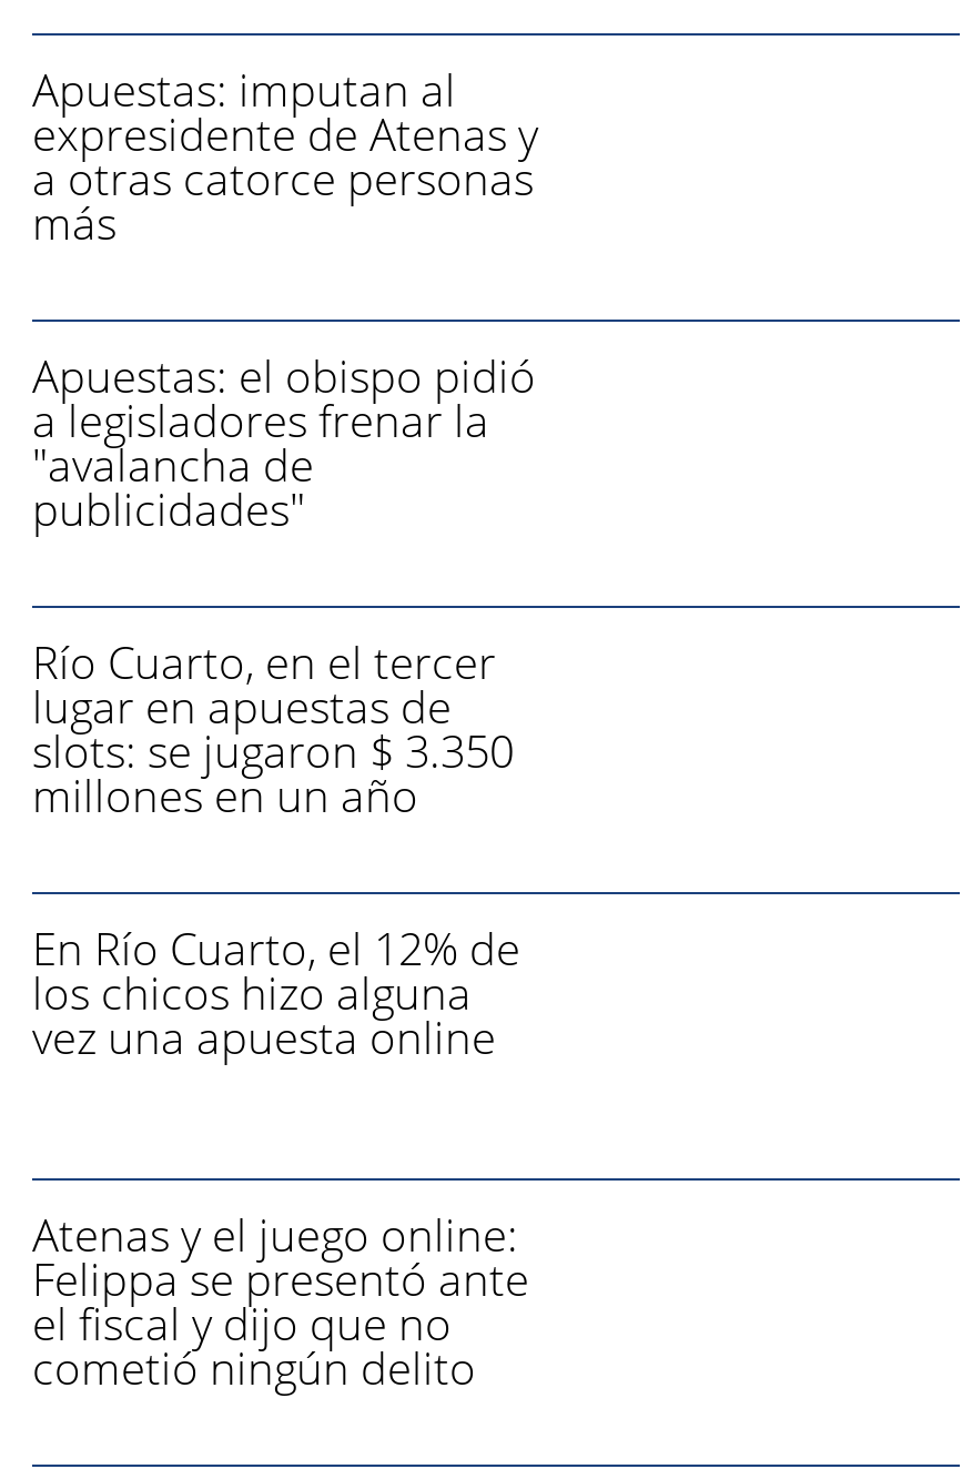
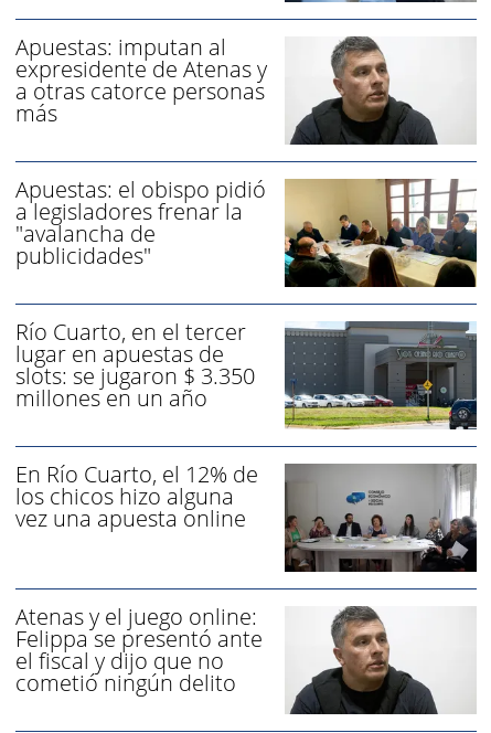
none -> [286,35,476,146] [image]
none -> [284,178,478,288] [image]
none -> [284,320,478,431] [image]
none -> [284,463,478,573] [image]
none -> [286,605,476,715] [image]

